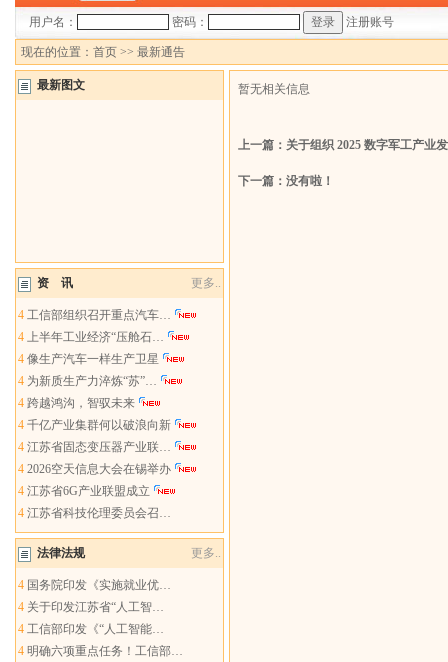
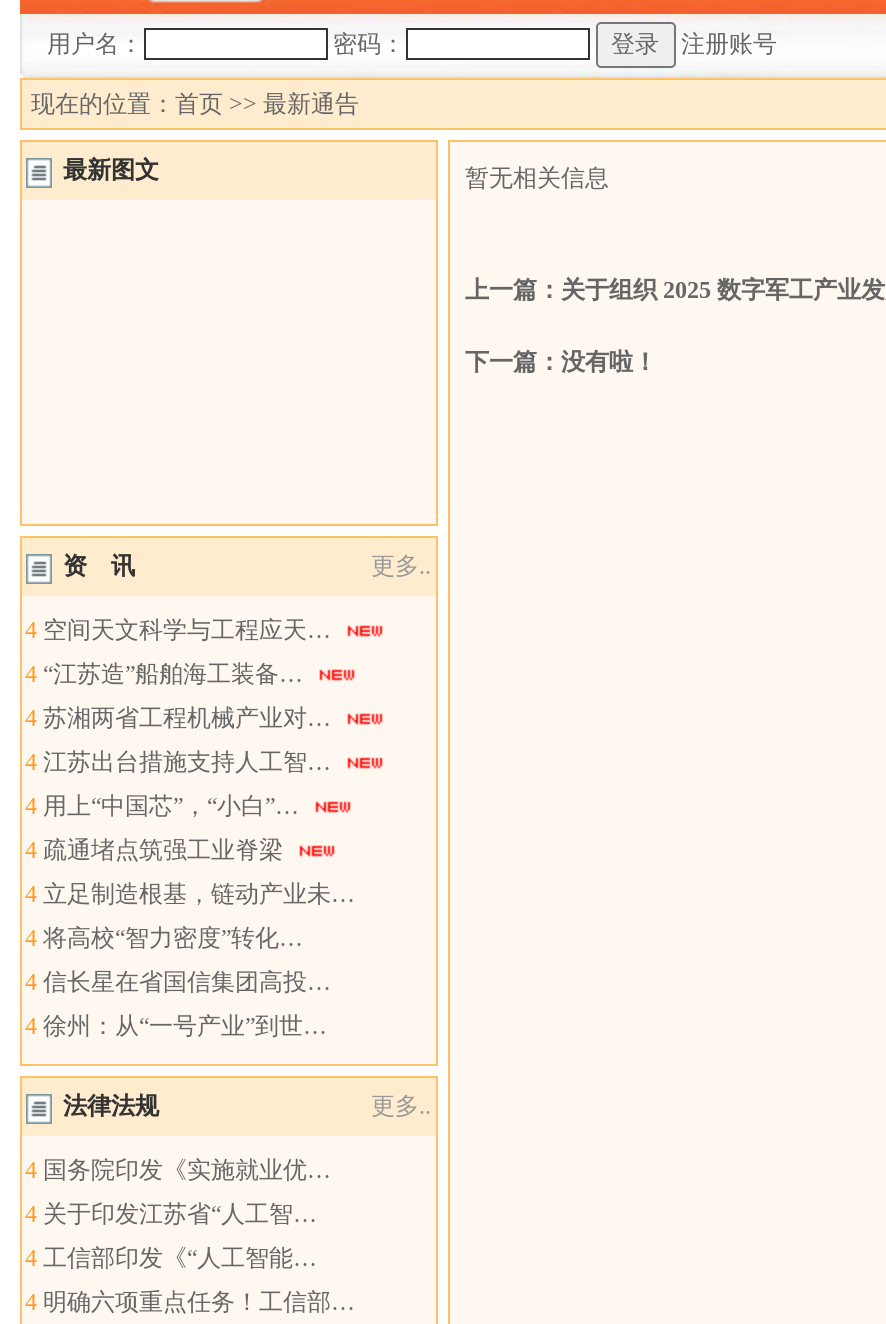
[17,308,170,322] 4 工信部组织召开重点汽车… -> [25,616,331,644] 4 空间天文科学与工程应天…
[17,330,163,344] 4 上半年工业经济“压舱石… -> [25,660,303,688] 4 “江苏造”船舶海工装备…
[17,352,158,366] 4 像生产汽车一样生产卫星 -> [25,704,331,732] 4 苏湘两省工程机械产业对…
[17,374,156,388] 4 为新质生产力淬炼“苏”… -> [25,748,331,776] 4 江苏出台措施支持人工智…
[17,396,134,410] 4 跨越鸿沟，智驭未来 -> [25,792,299,820] 4 用上“中国芯”，“小白”…
[17,418,170,432] 4 千亿产业集群何以破浪向新 -> [25,836,283,864] 4 疏通堵点筑强工业脊梁
[17,440,170,454] 4 江苏省固态变压器产业联… -> [25,880,355,908] 4 立足制造根基，链动产业未…
[17,462,170,476] 4 2026空天信息大会在锡举办 -> [25,924,303,952] 4 将高校“智力密度”转化…
[17,484,149,498] 4 江苏省6G产业联盟成立 -> [25,968,331,996] 4 信长星在省国信集团高投…
[17,506,170,520] 4 江苏省科技伦理委员会召… -> [25,1012,327,1040] 4 徐州：从“一号产业”到世…

